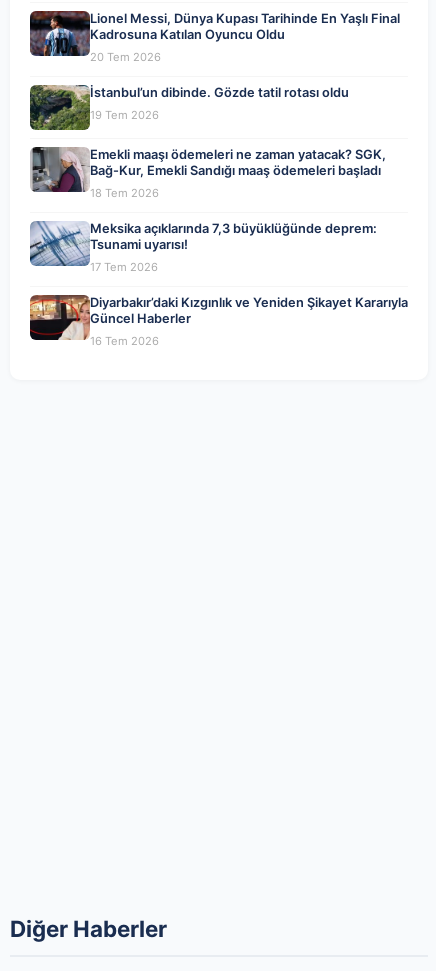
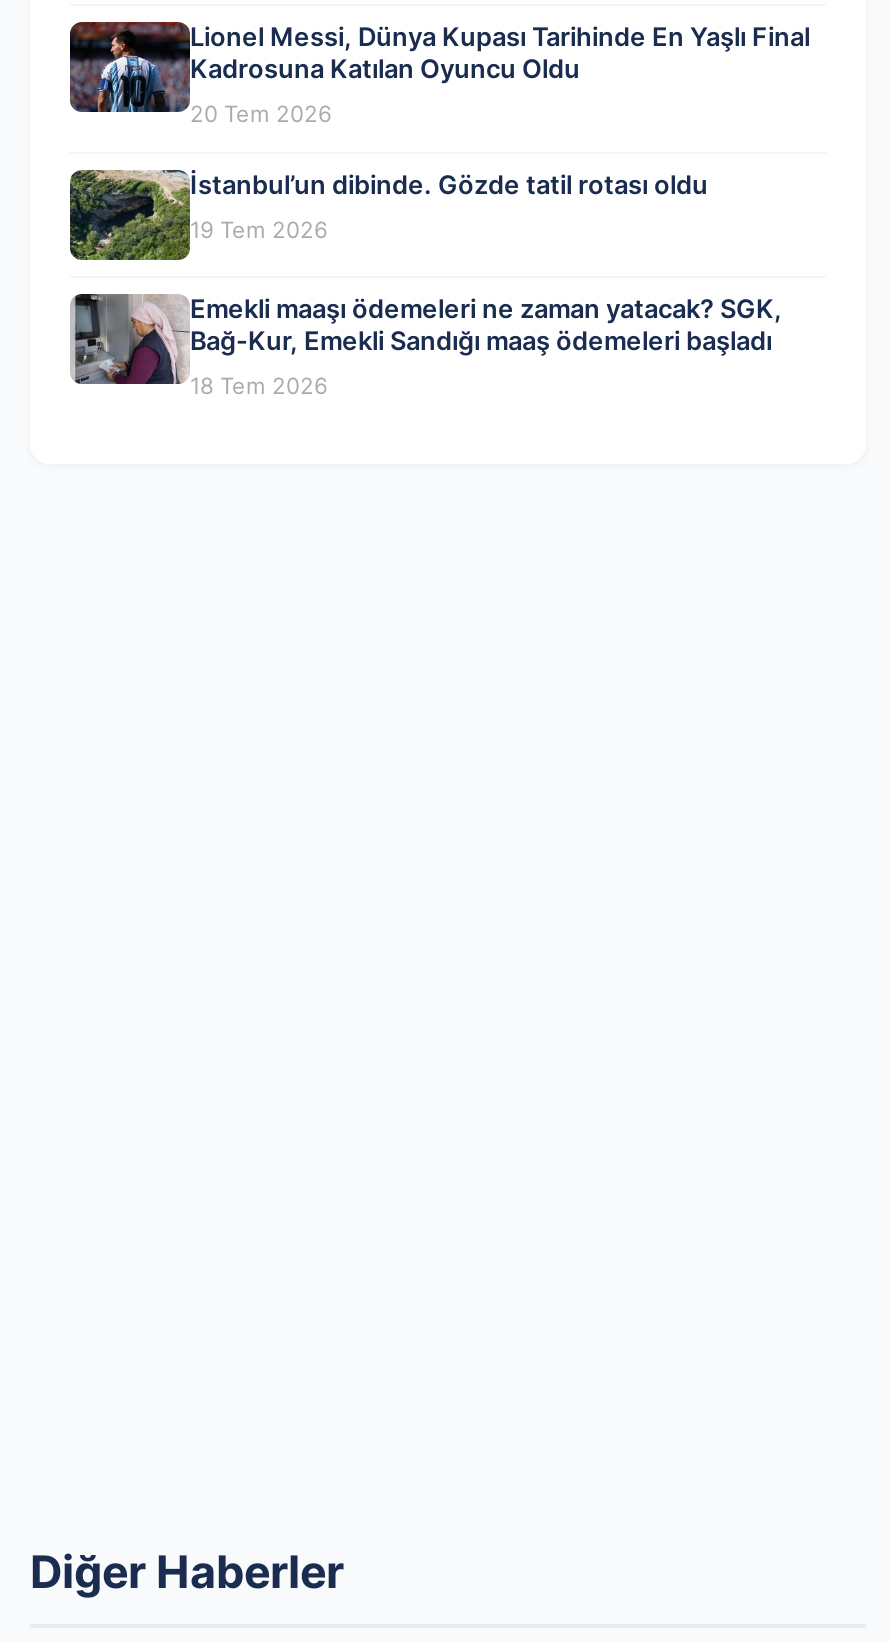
[29,220,408,348] [image] | Meksika açıklarında 7,3 büyüklüğünde deprem: | Tsunami uyarısı! | 17 Tem 2026 | Diyarbakır’daki Kızgınlık ve Yeniden Şikayet Kararıyla | Güncel Haberler | 16 Tem 2026 -> none
[29,294,76,341] [image] -> none

